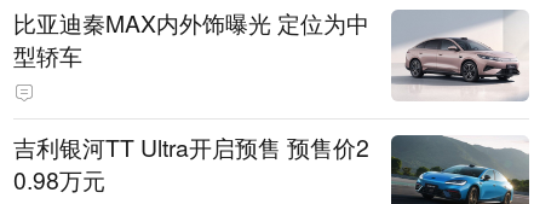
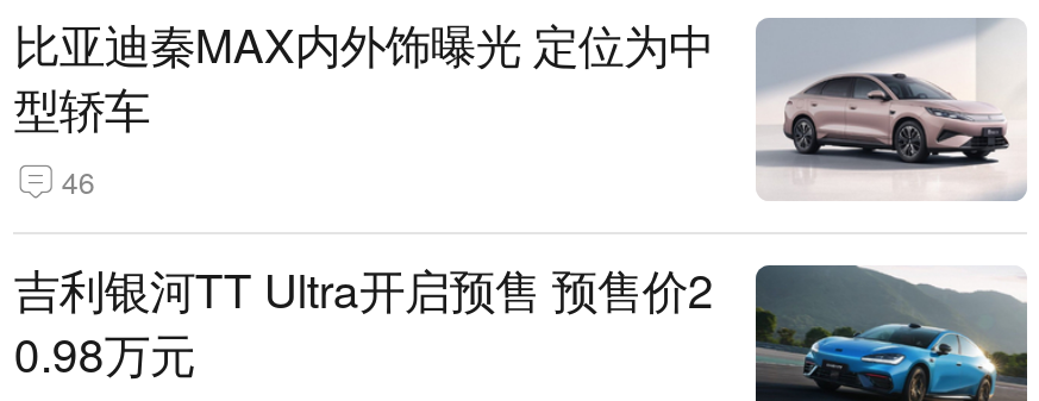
none -> [62,159,95,202] 46

